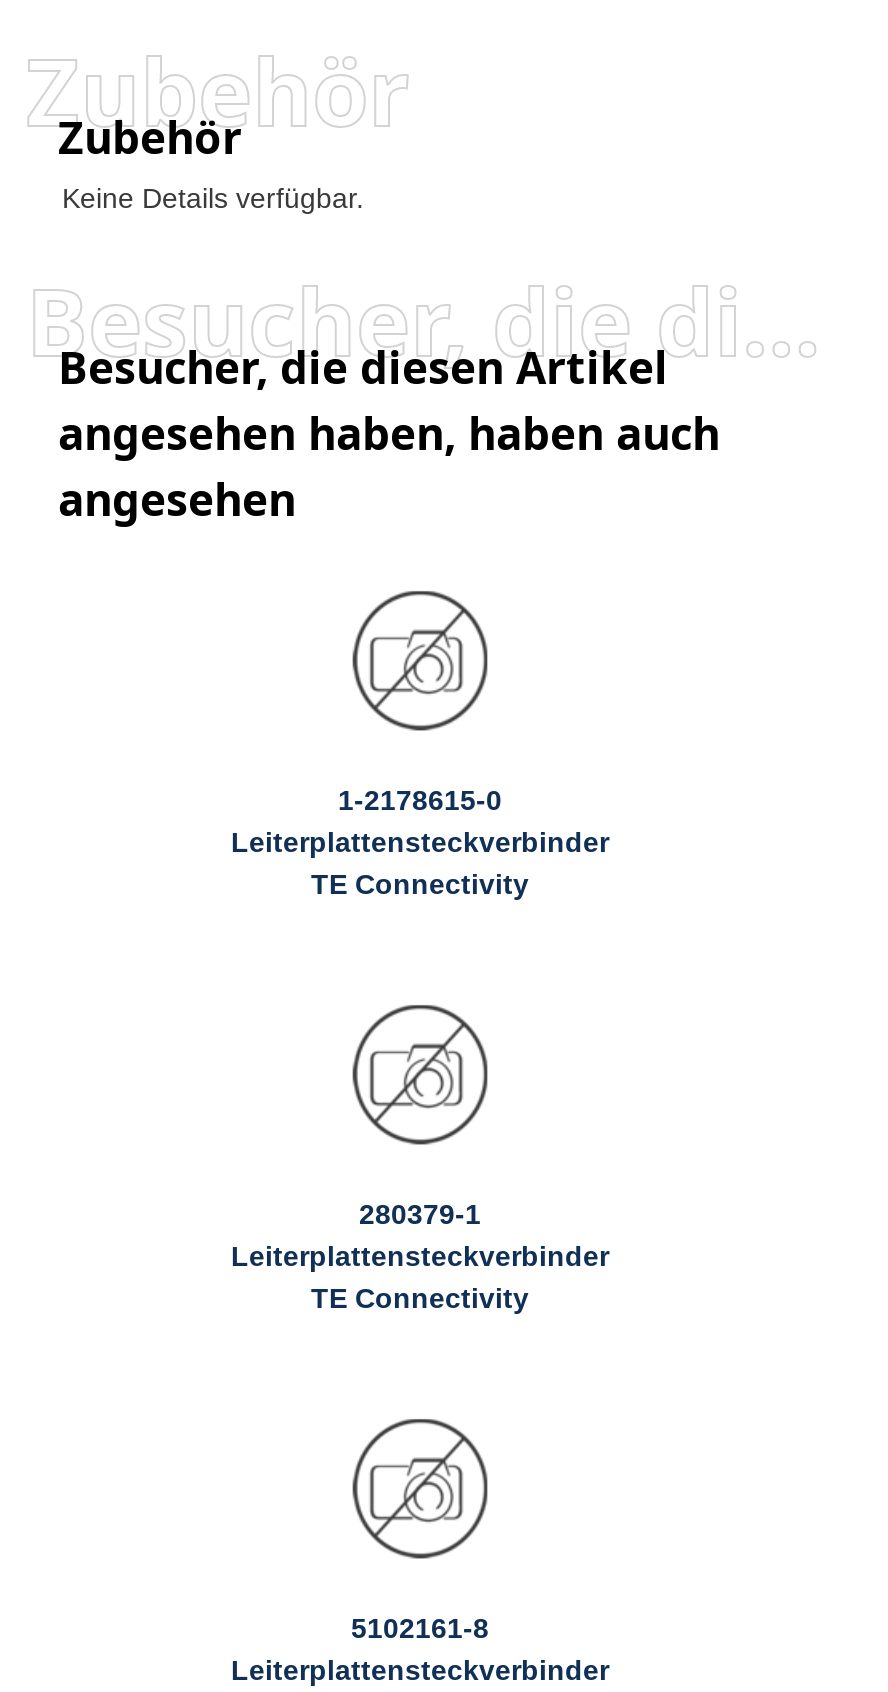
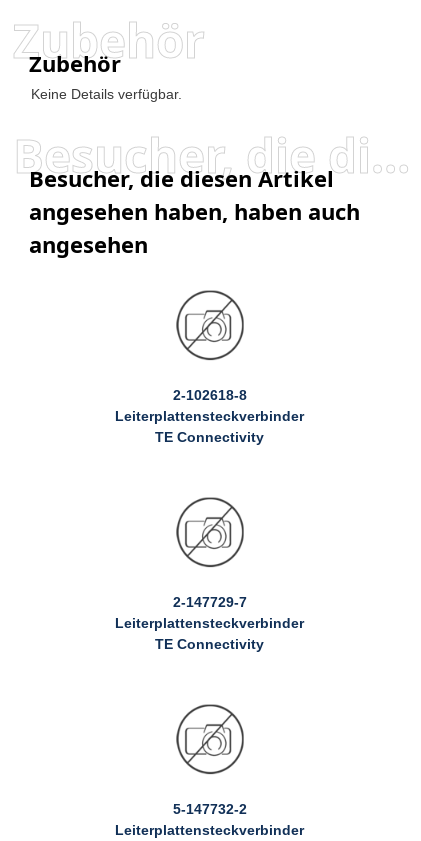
[338,784,502,816] 1-2178615-0 -> [173,387,247,403] 2-102618-8
[359,1198,481,1230] 280379-1 -> [173,594,247,610] 2-147729-7
[351,1612,489,1644] 5102161-8 -> [173,801,247,817] 5-147732-2

